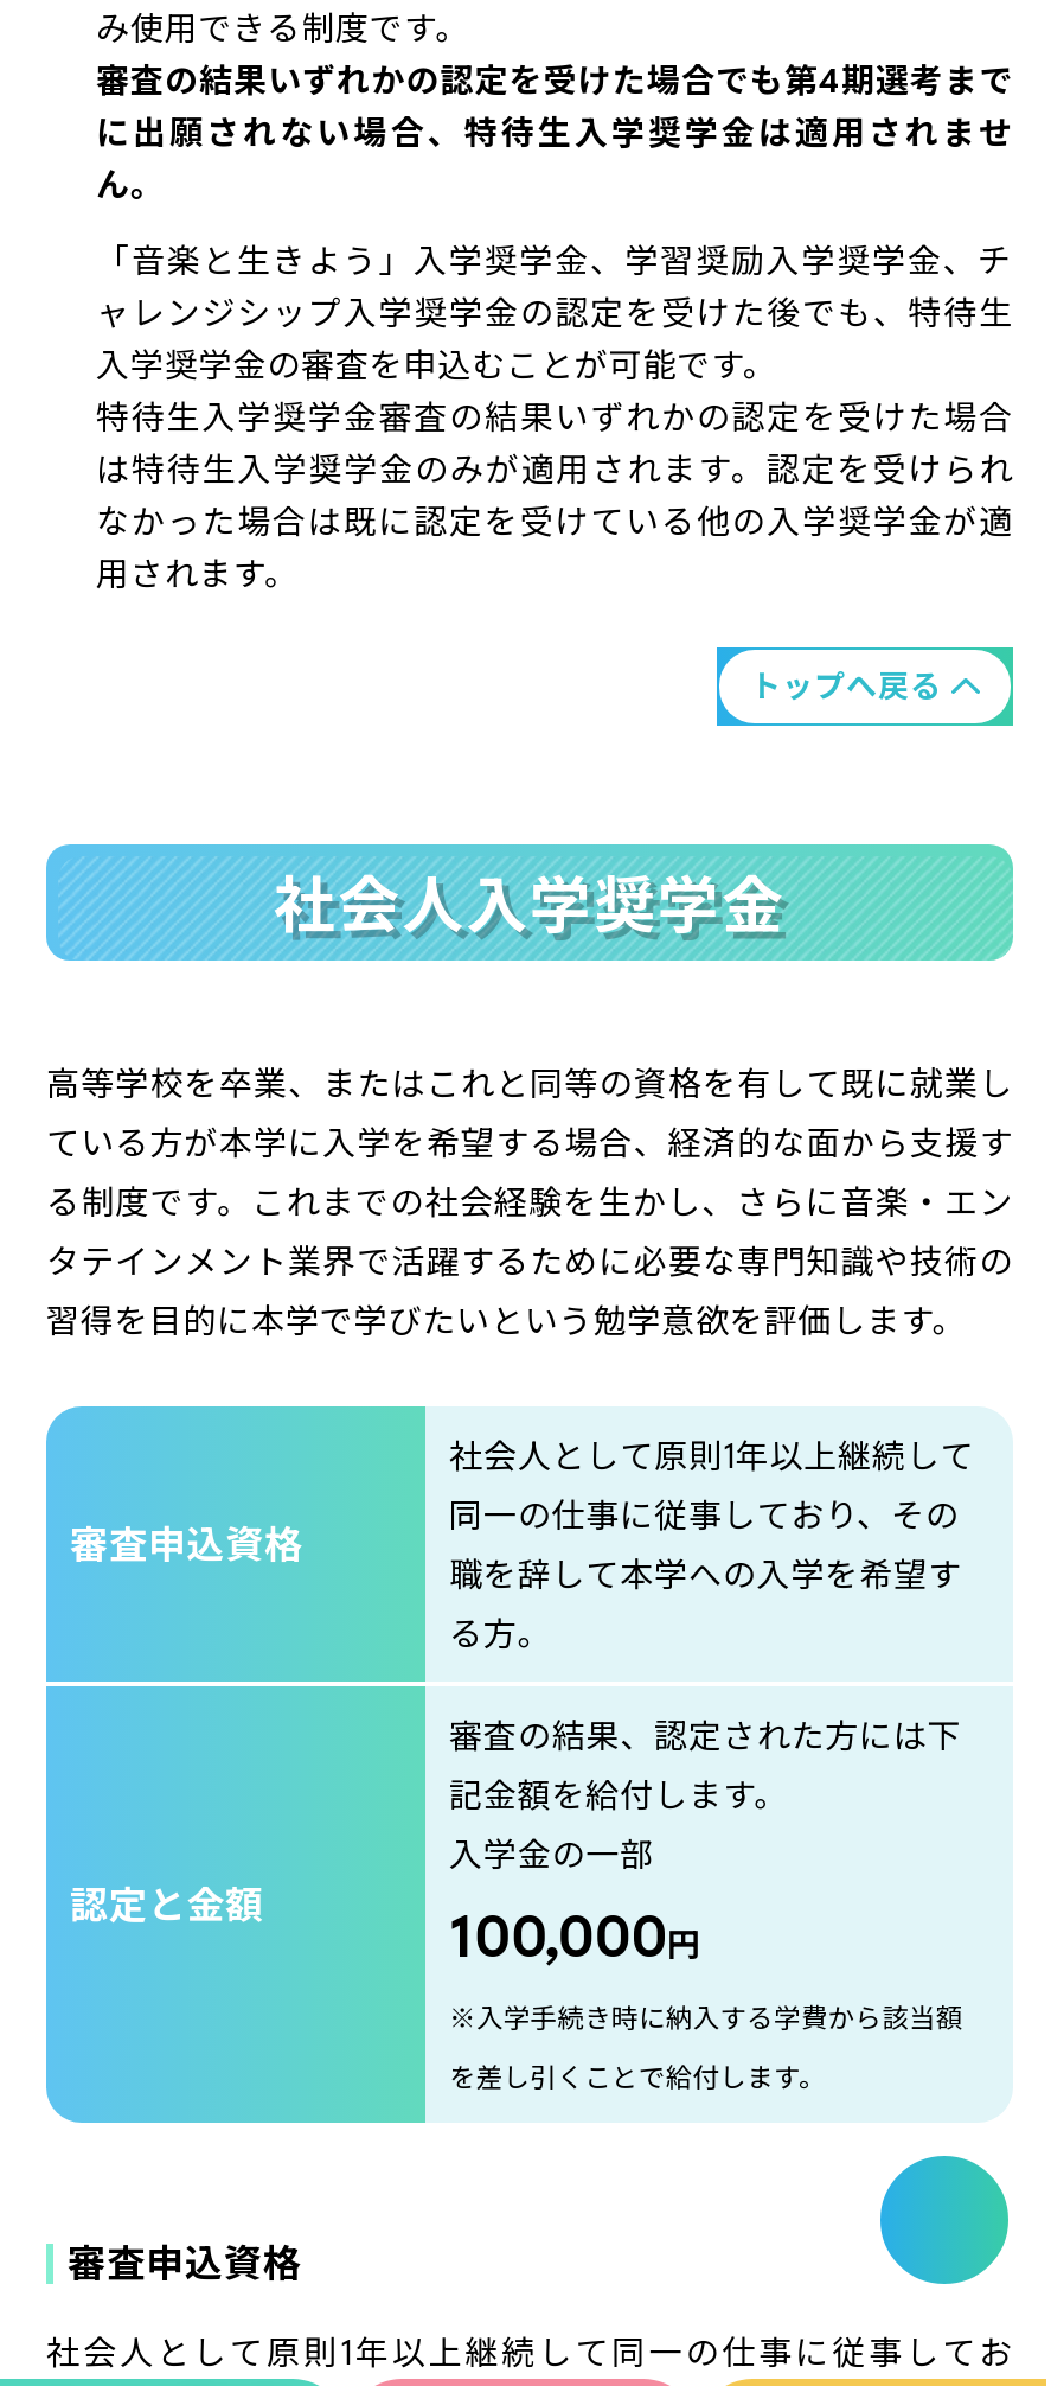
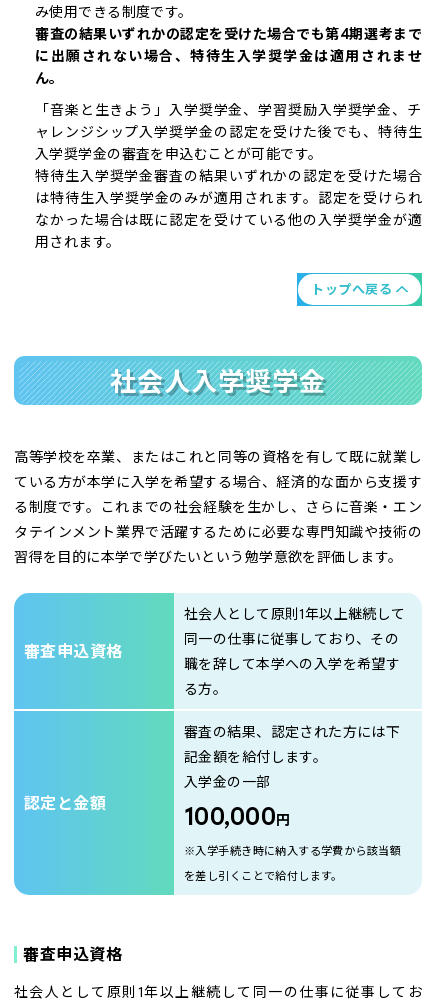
[878,2154,1011,2286] [image] -> none

